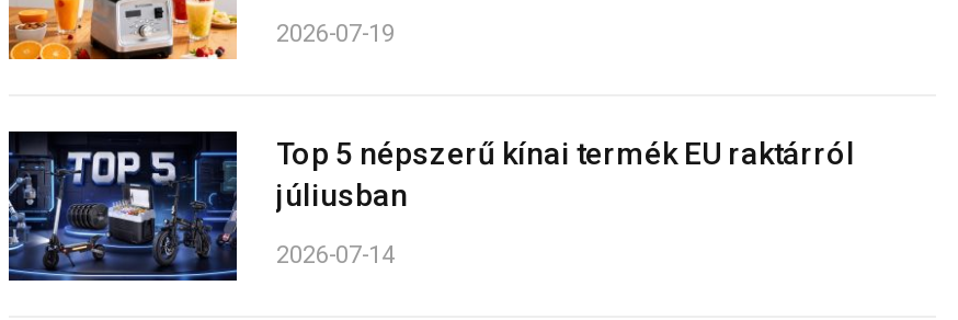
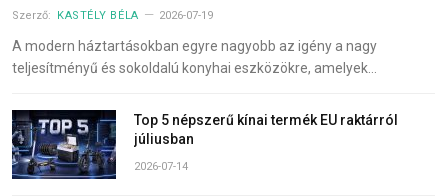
none -> [12,9,139,22] Szerző: KASTÉLY BÉLA
none -> [12,38,377,76] A modern háztartásokban egyre nagyobb az igény a nagy | teljesítményű és sokoldalú konyhai eszközökre, amelyek…

